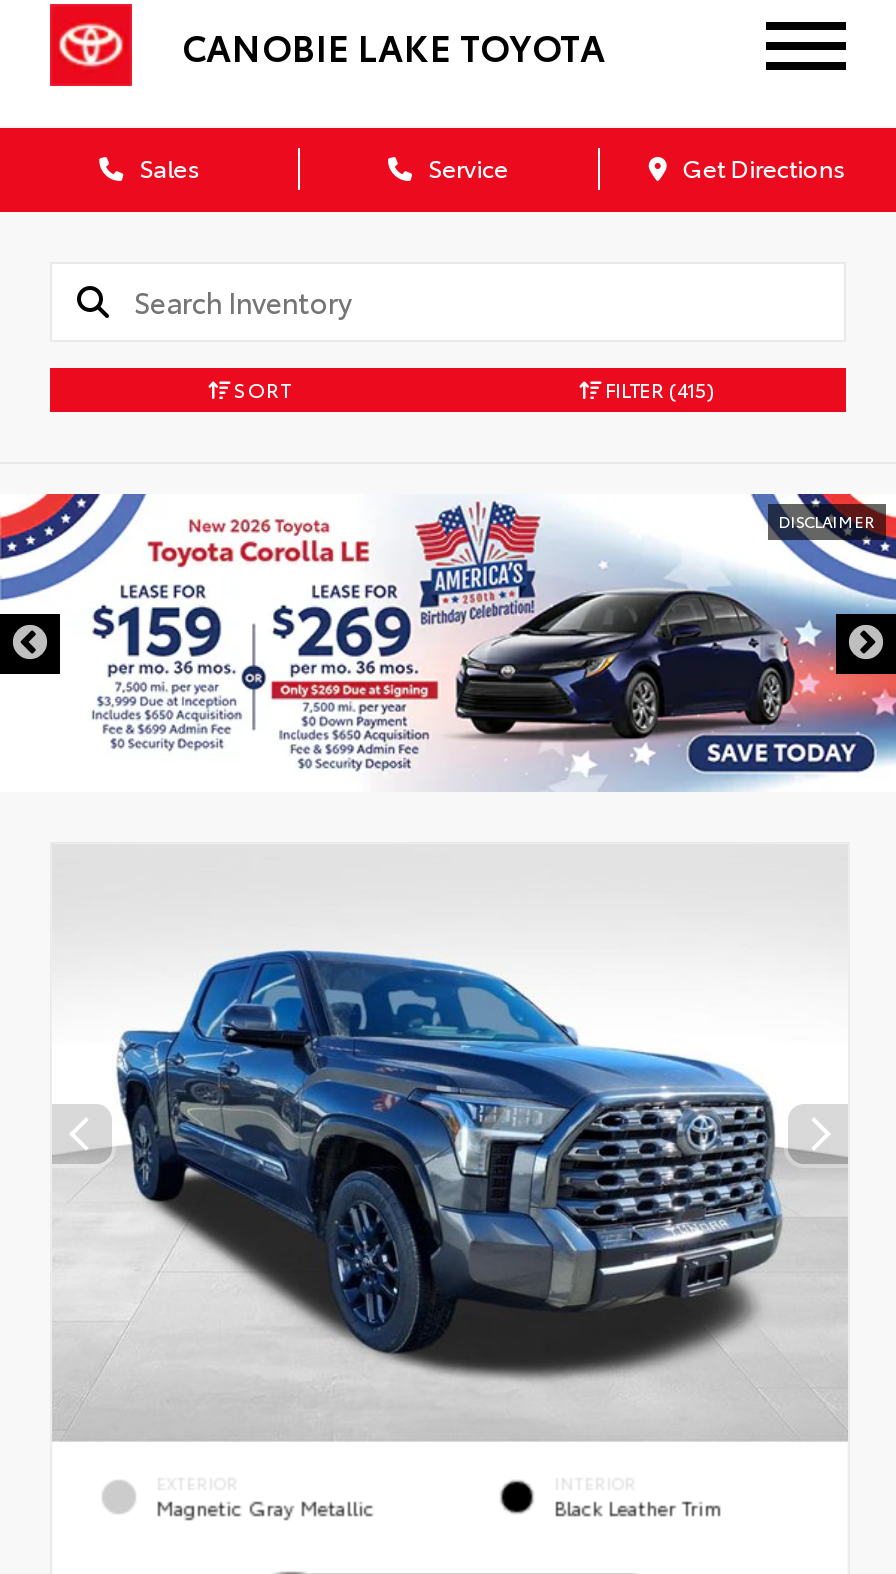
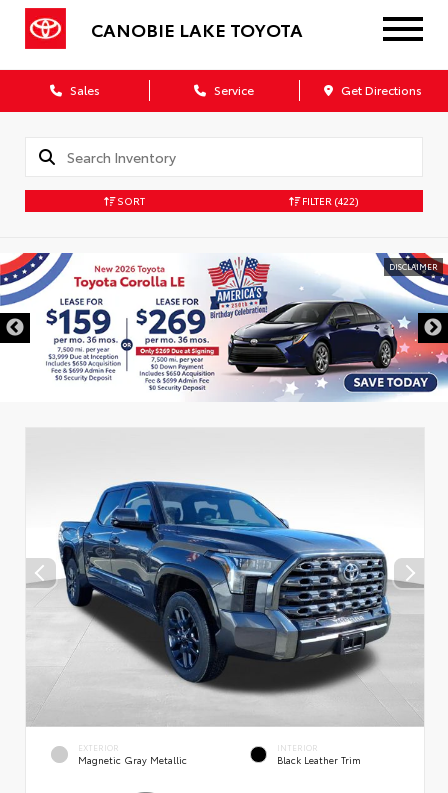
[601,374,715,404] FILTER (415) -> [299,193,358,208] FILTER (422)

